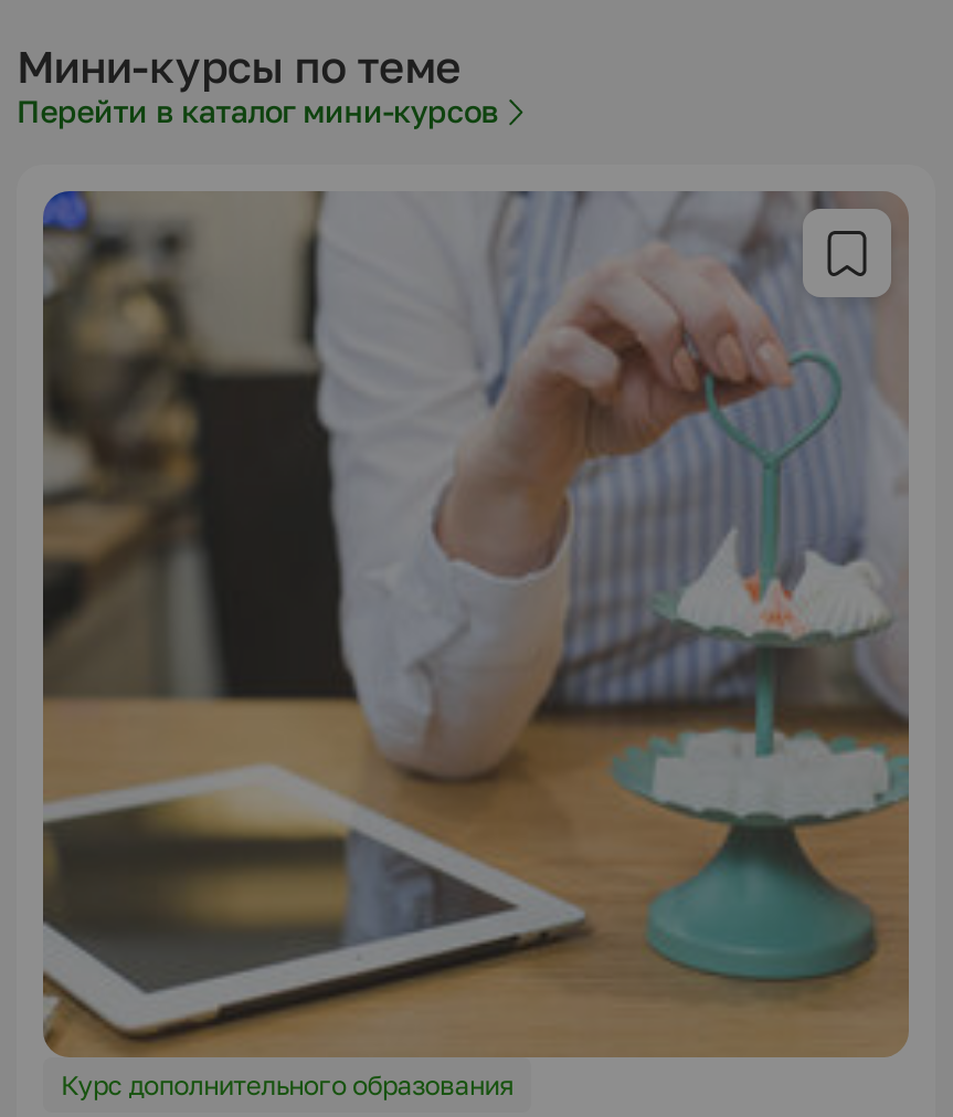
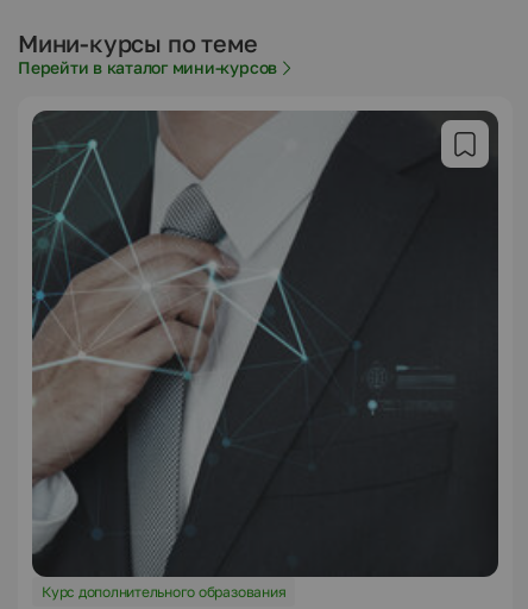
[41,189,911,1060] [image] -> [31,109,499,578] [image]

